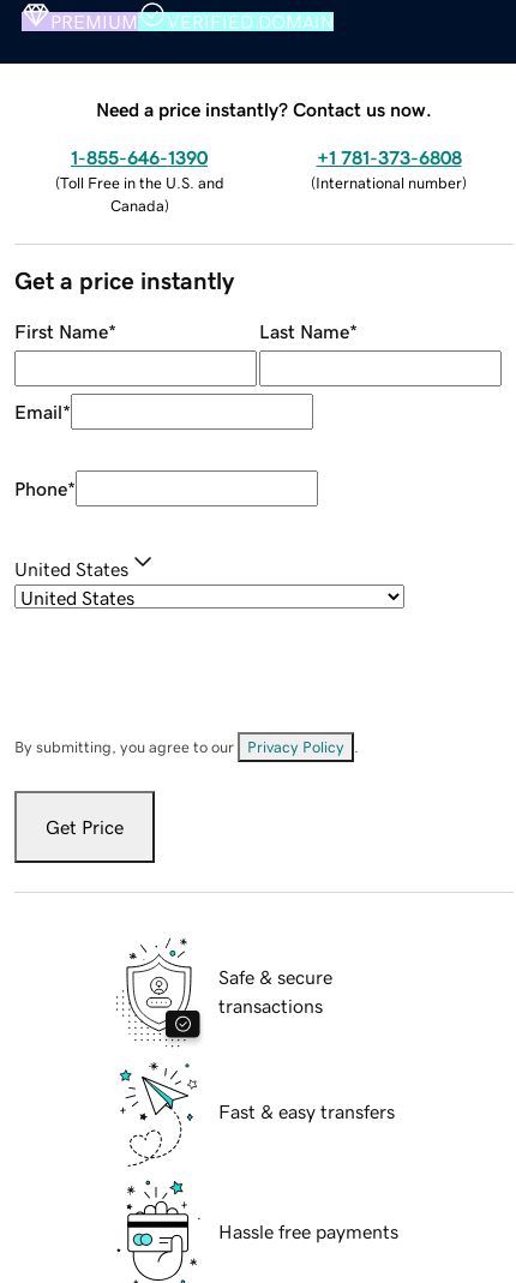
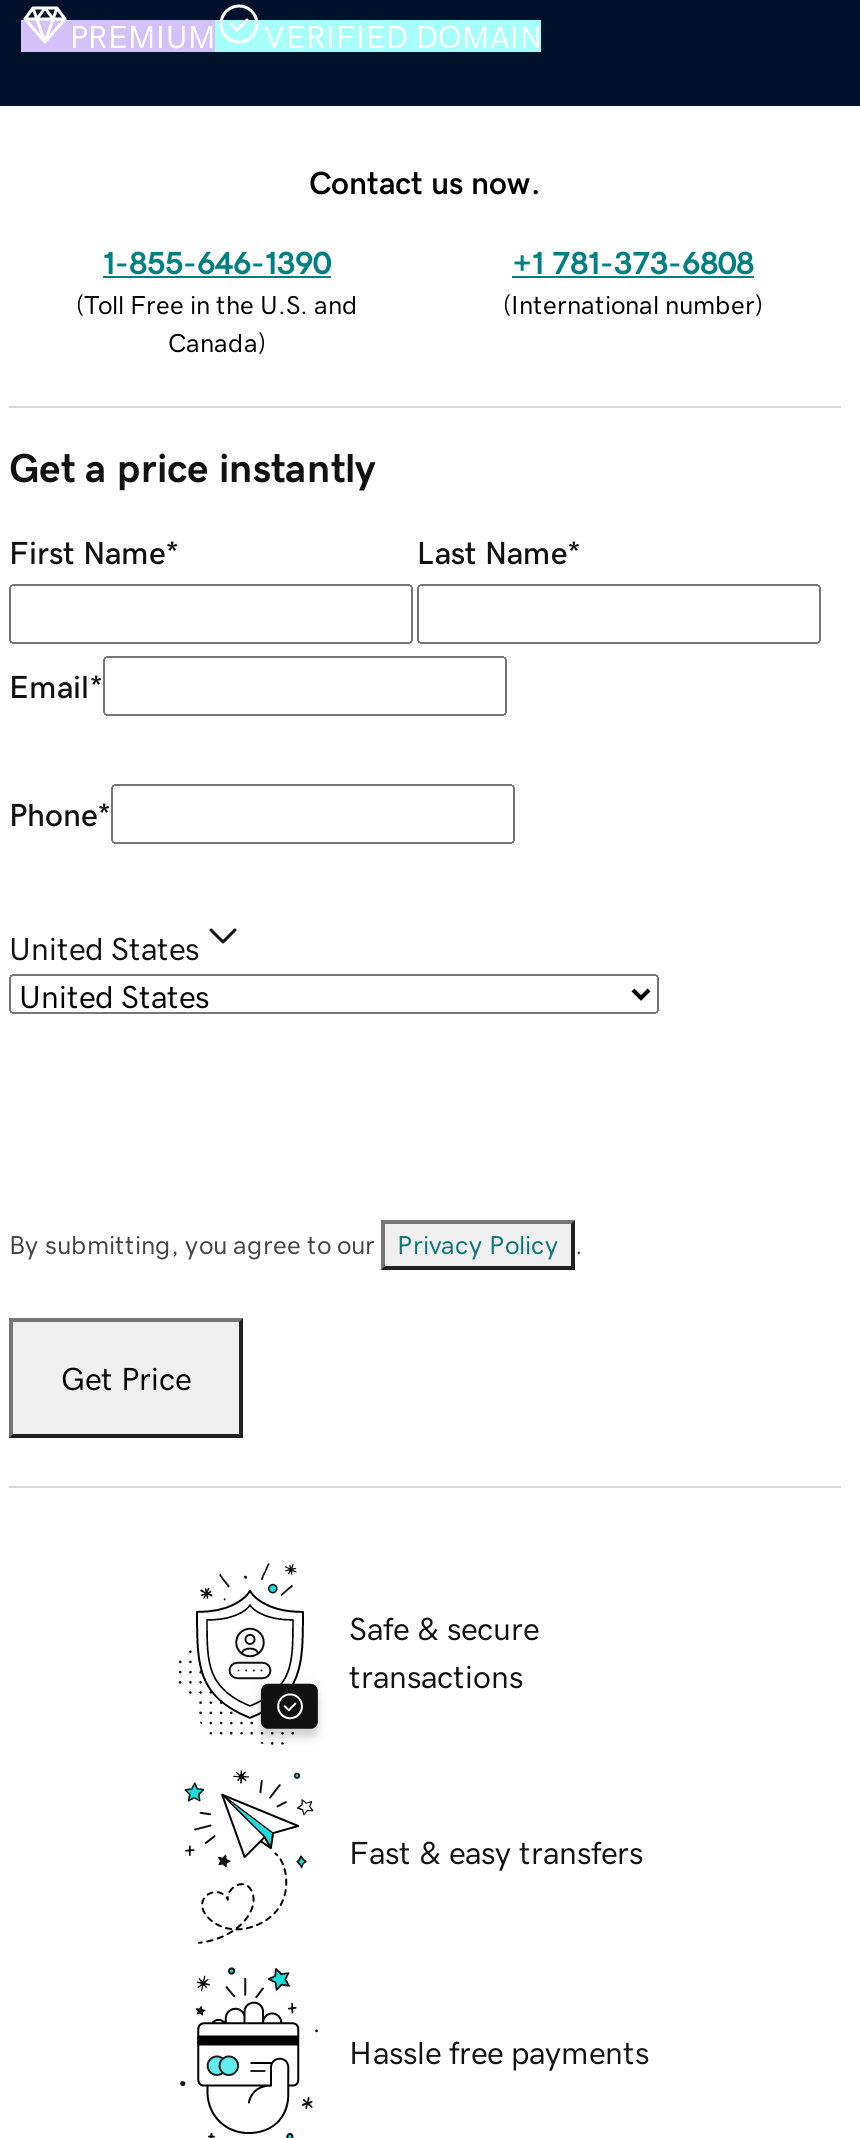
[96,99,432,118] Need a price instantly? Contact us now. -> [309,165,541,197] Contact us now.

